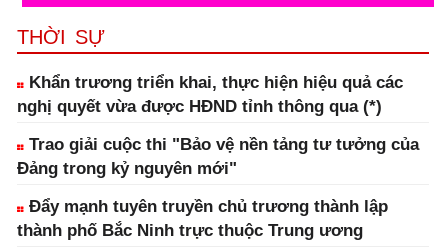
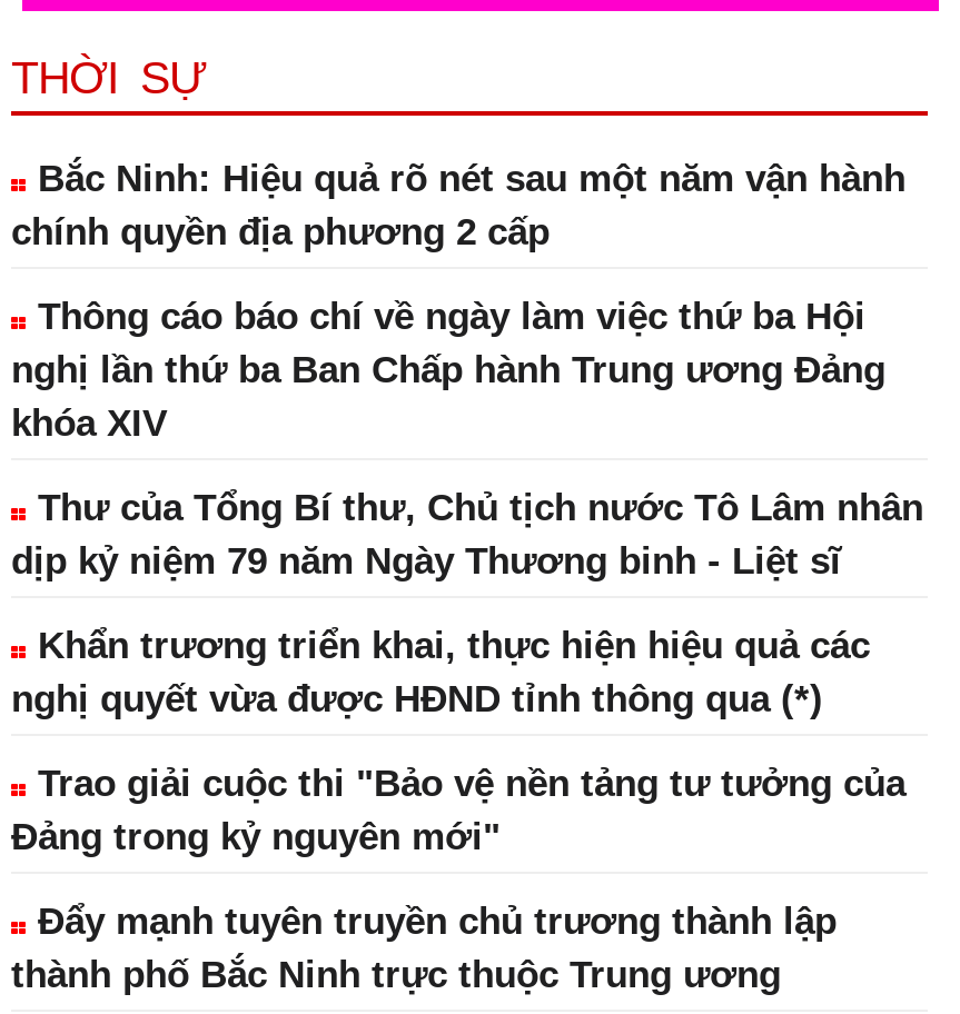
none -> [11,157,923,581] Bắc Ninh: Hiệu quả rõ nét sau một năm vận hành | chính quyền địa phương 2 cấp | Thông cáo báo chí về ngày làm việc thứ ba Hội | nghị lần thứ ba Ban Chấp hành Trung ương Đảng | khóa XIV | Thư của Tổng Bí thư, Chủ tịch nước Tô Lâm nhân | dịp kỷ niệm 79 năm Ngày Thương binh - Liệt sĩ

